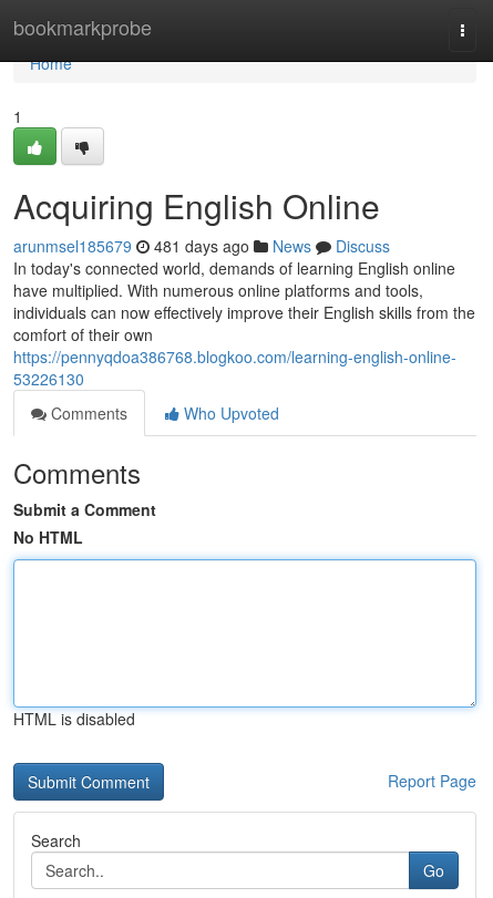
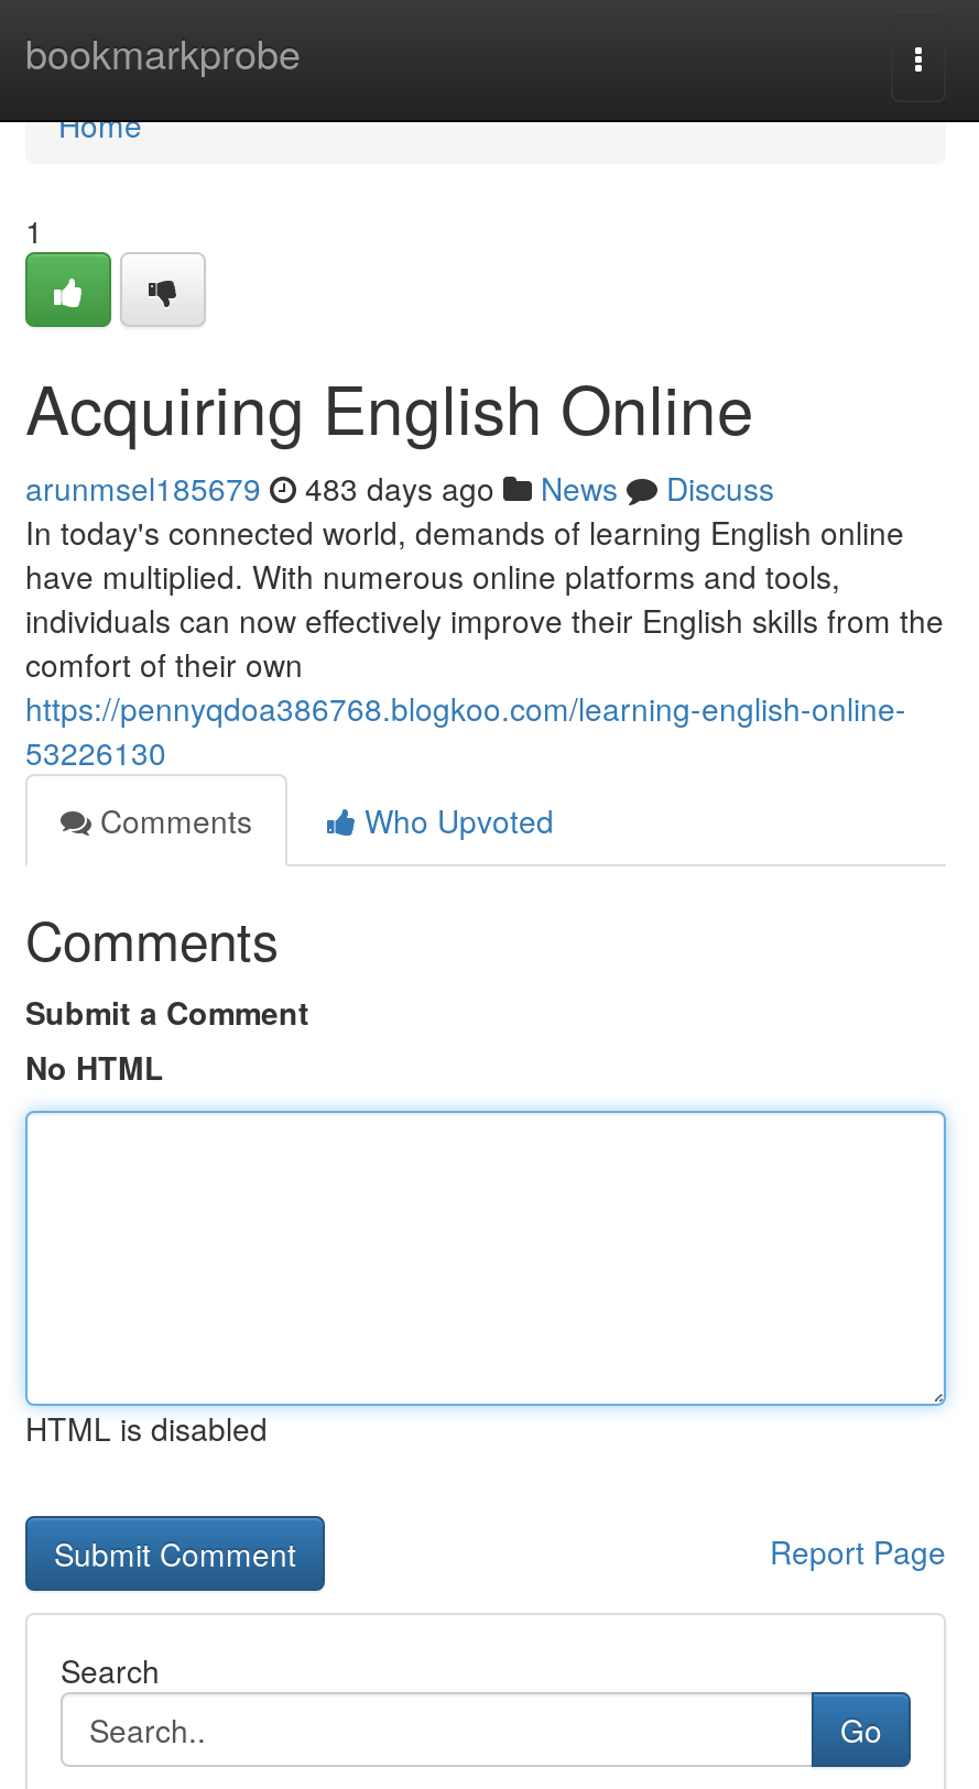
[13,235,390,257] arunmsel185679 481 days ago News Discuss -> [25,466,774,510] arunmsel185679 483 days ago News Discuss

